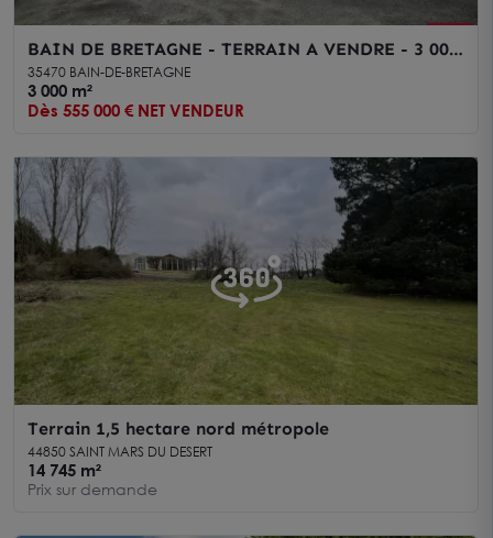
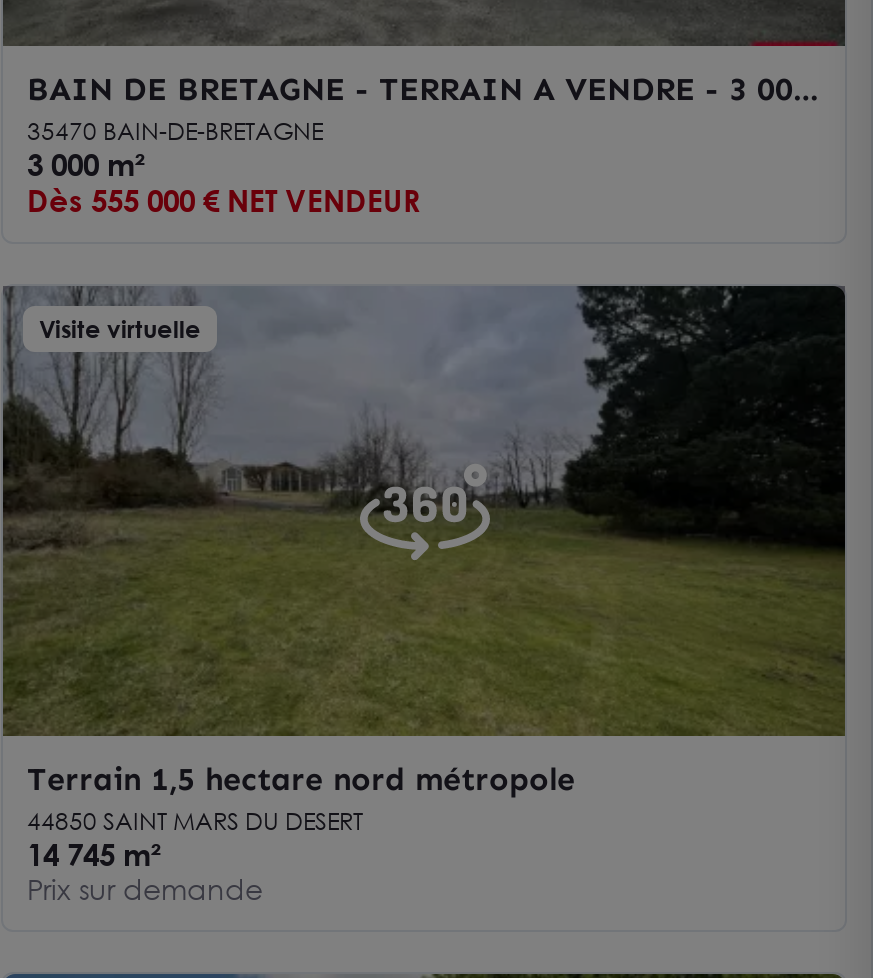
none -> [39,314,201,344] Visite virtuelle

